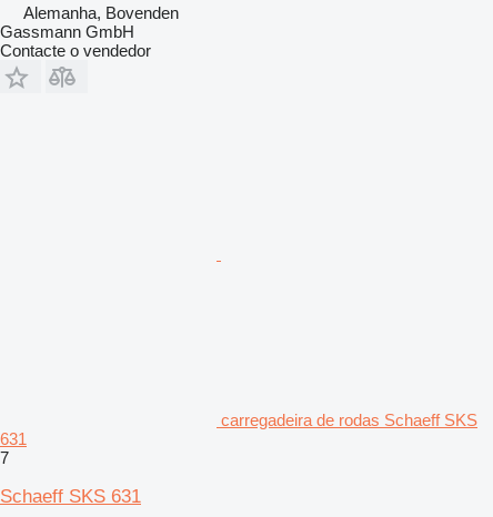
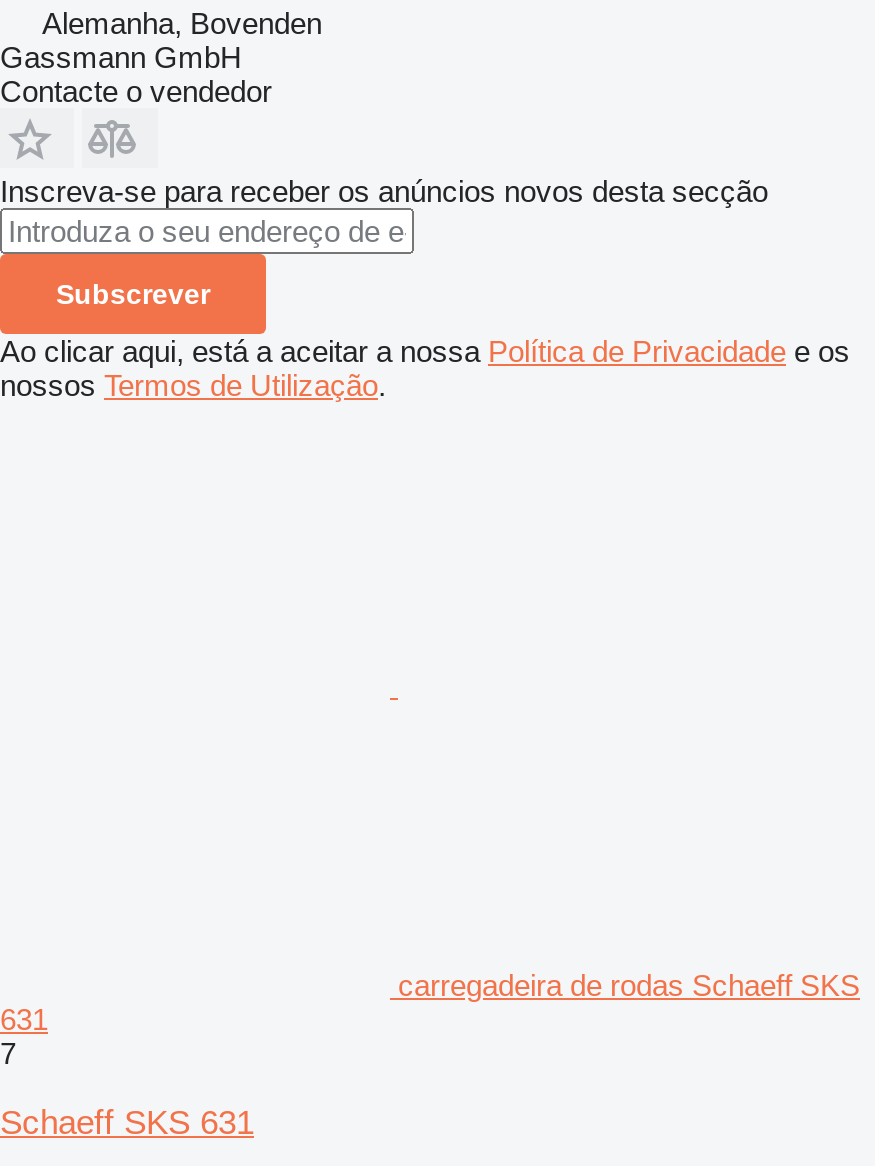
none -> [0,174,850,402] Inscreva-se para receber os anúncios novos desta secção | Subscrever | Ao clicar aqui, está a aceitar a nossa Política de Privacidade e os | nossos Termos de Utilização.

